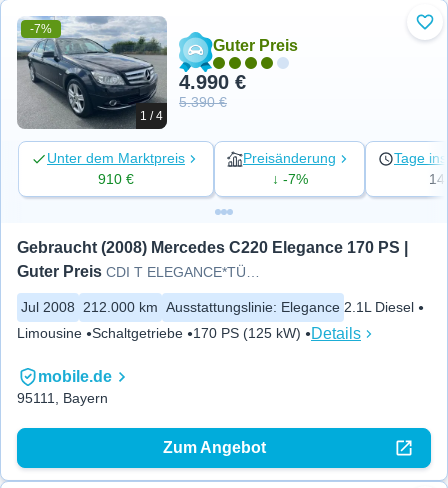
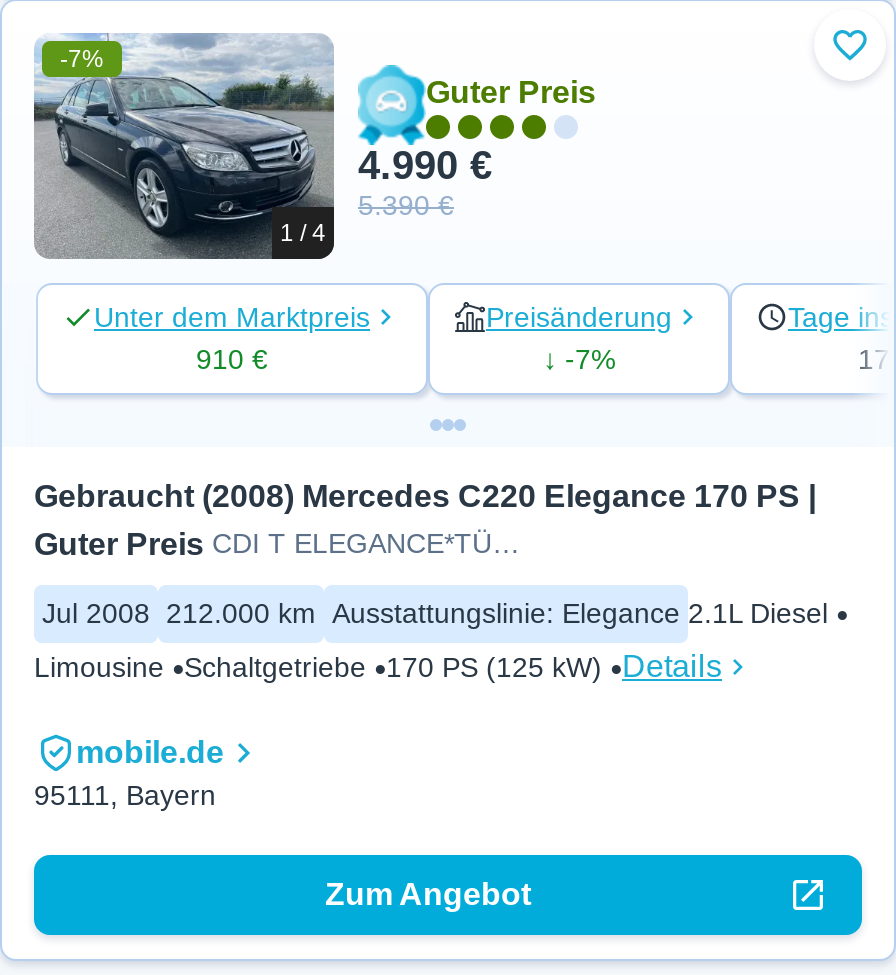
[429,171,445,187] 14 -> [858,342,890,374] 17

